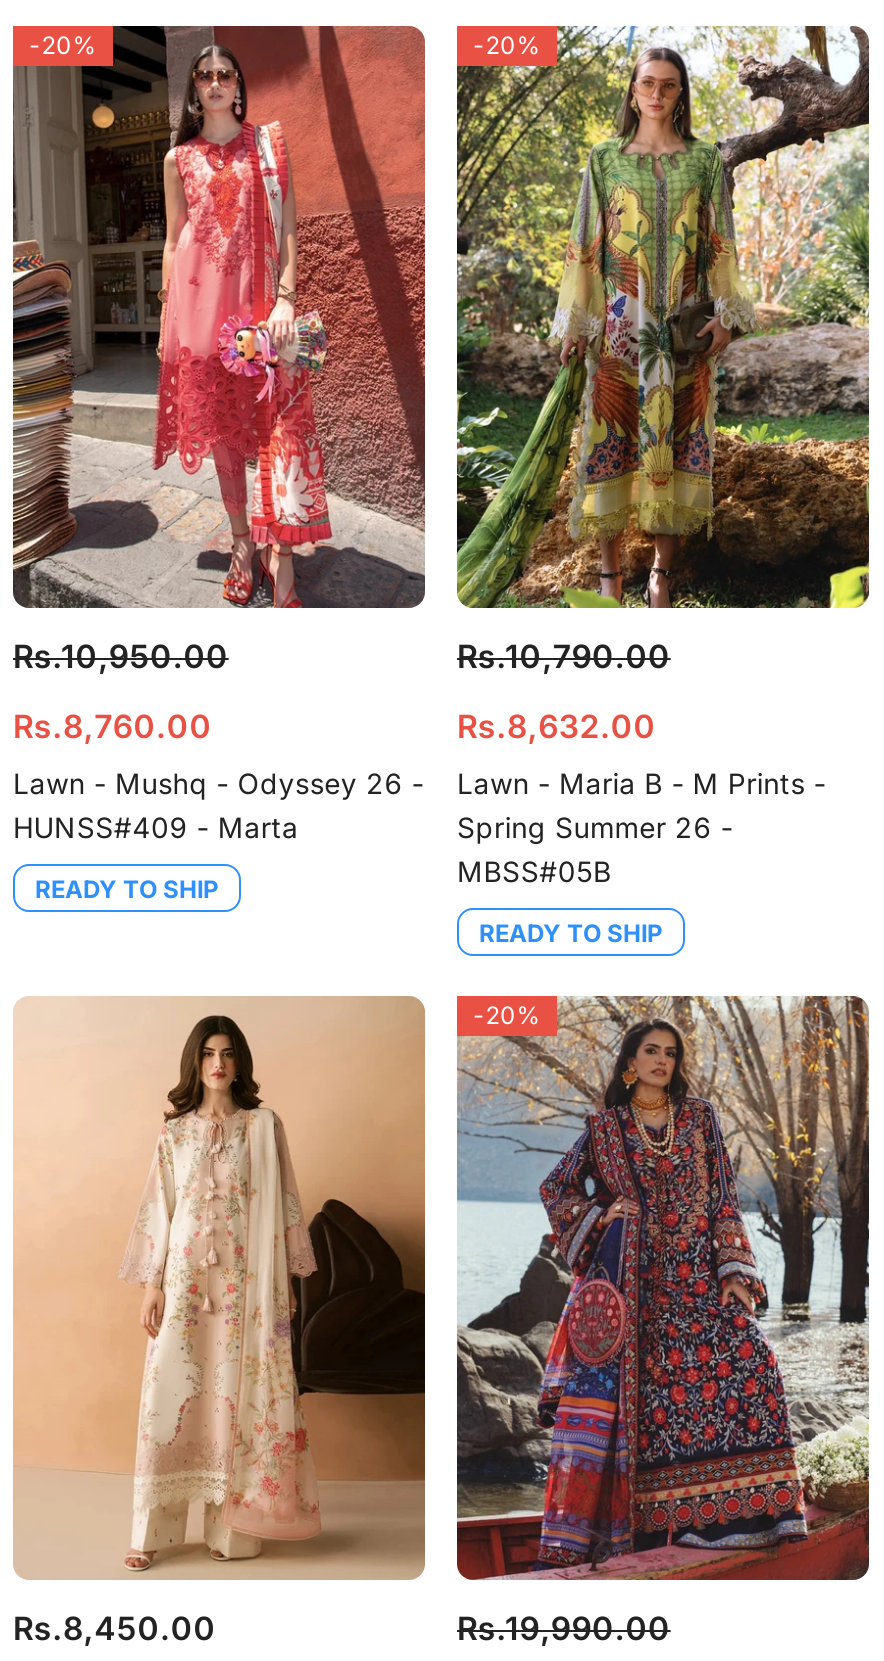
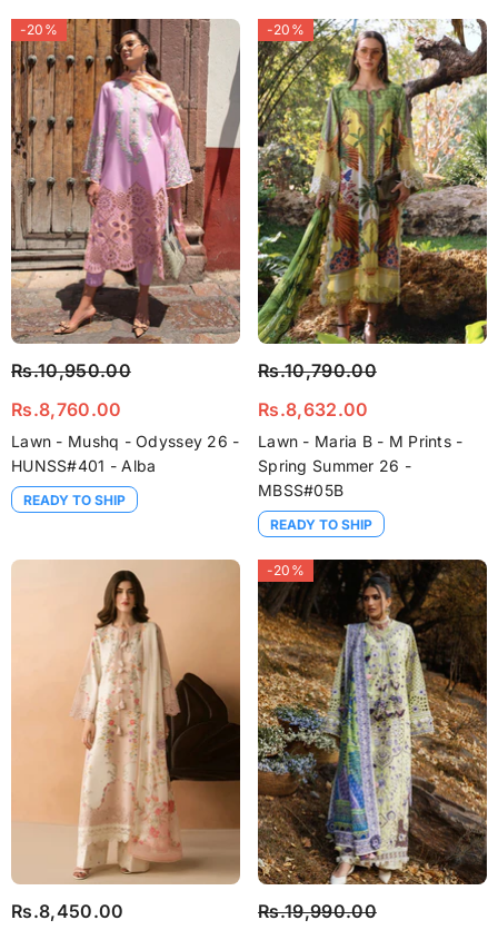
[11,25,425,609] [image] -> [10,18,240,344] [image]
[13,811,299,845] HUNSS#409 - Marta -> [11,456,156,475] HUNSS#401 - Alba
[455,995,871,1581] [image] -> [257,558,488,886] [image]

